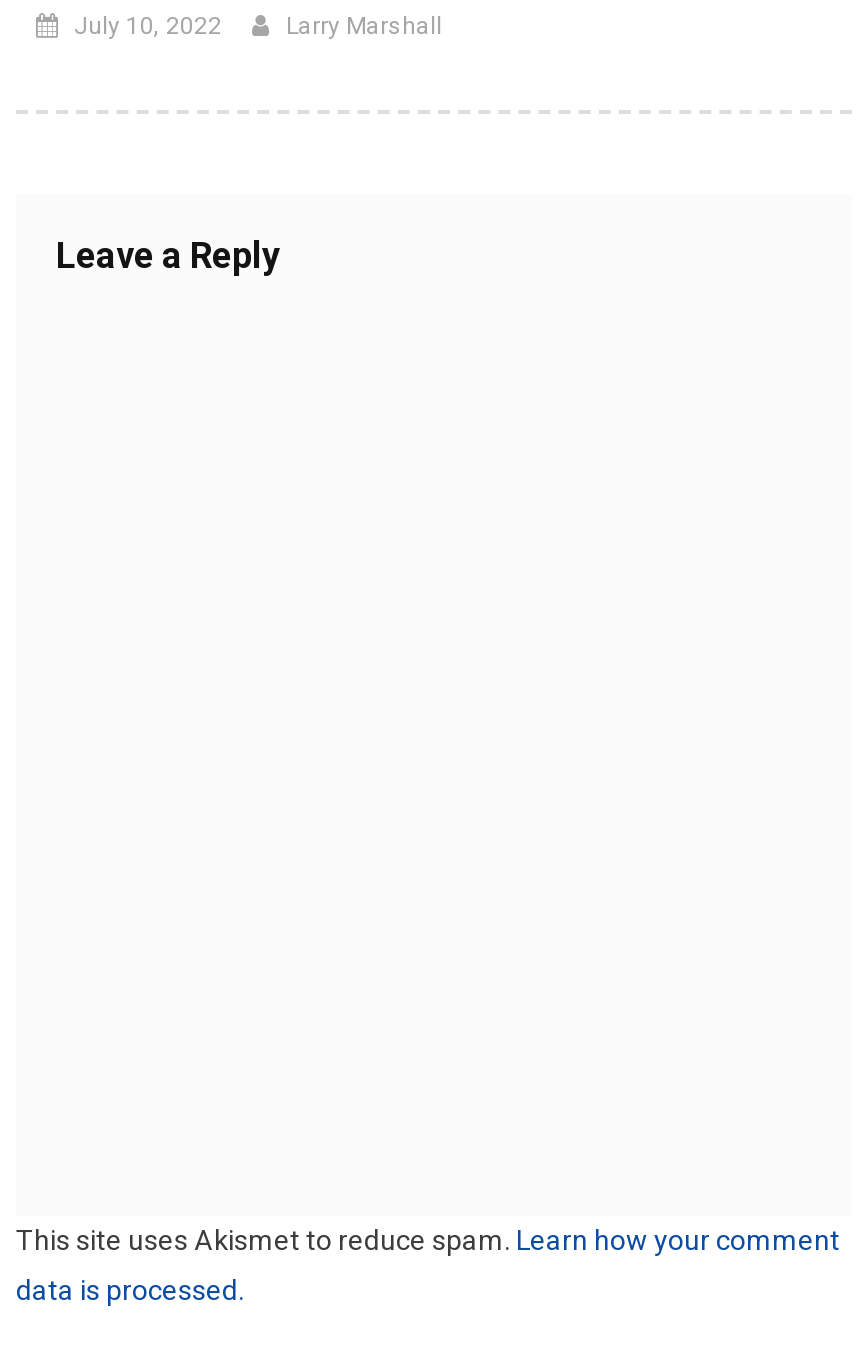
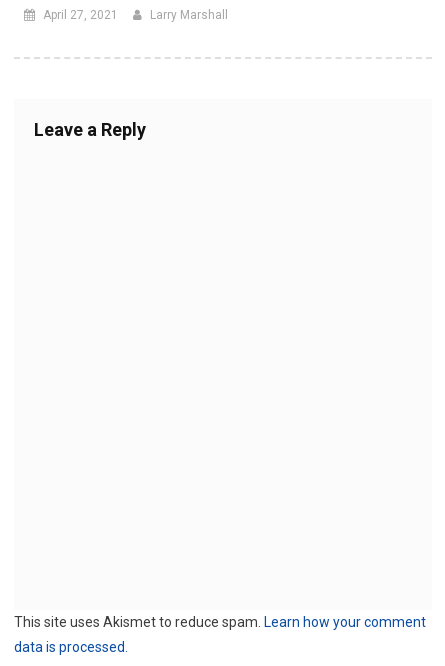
[74,12,222,40] July 10, 2022 -> [43,8,118,22] April 27, 2021

